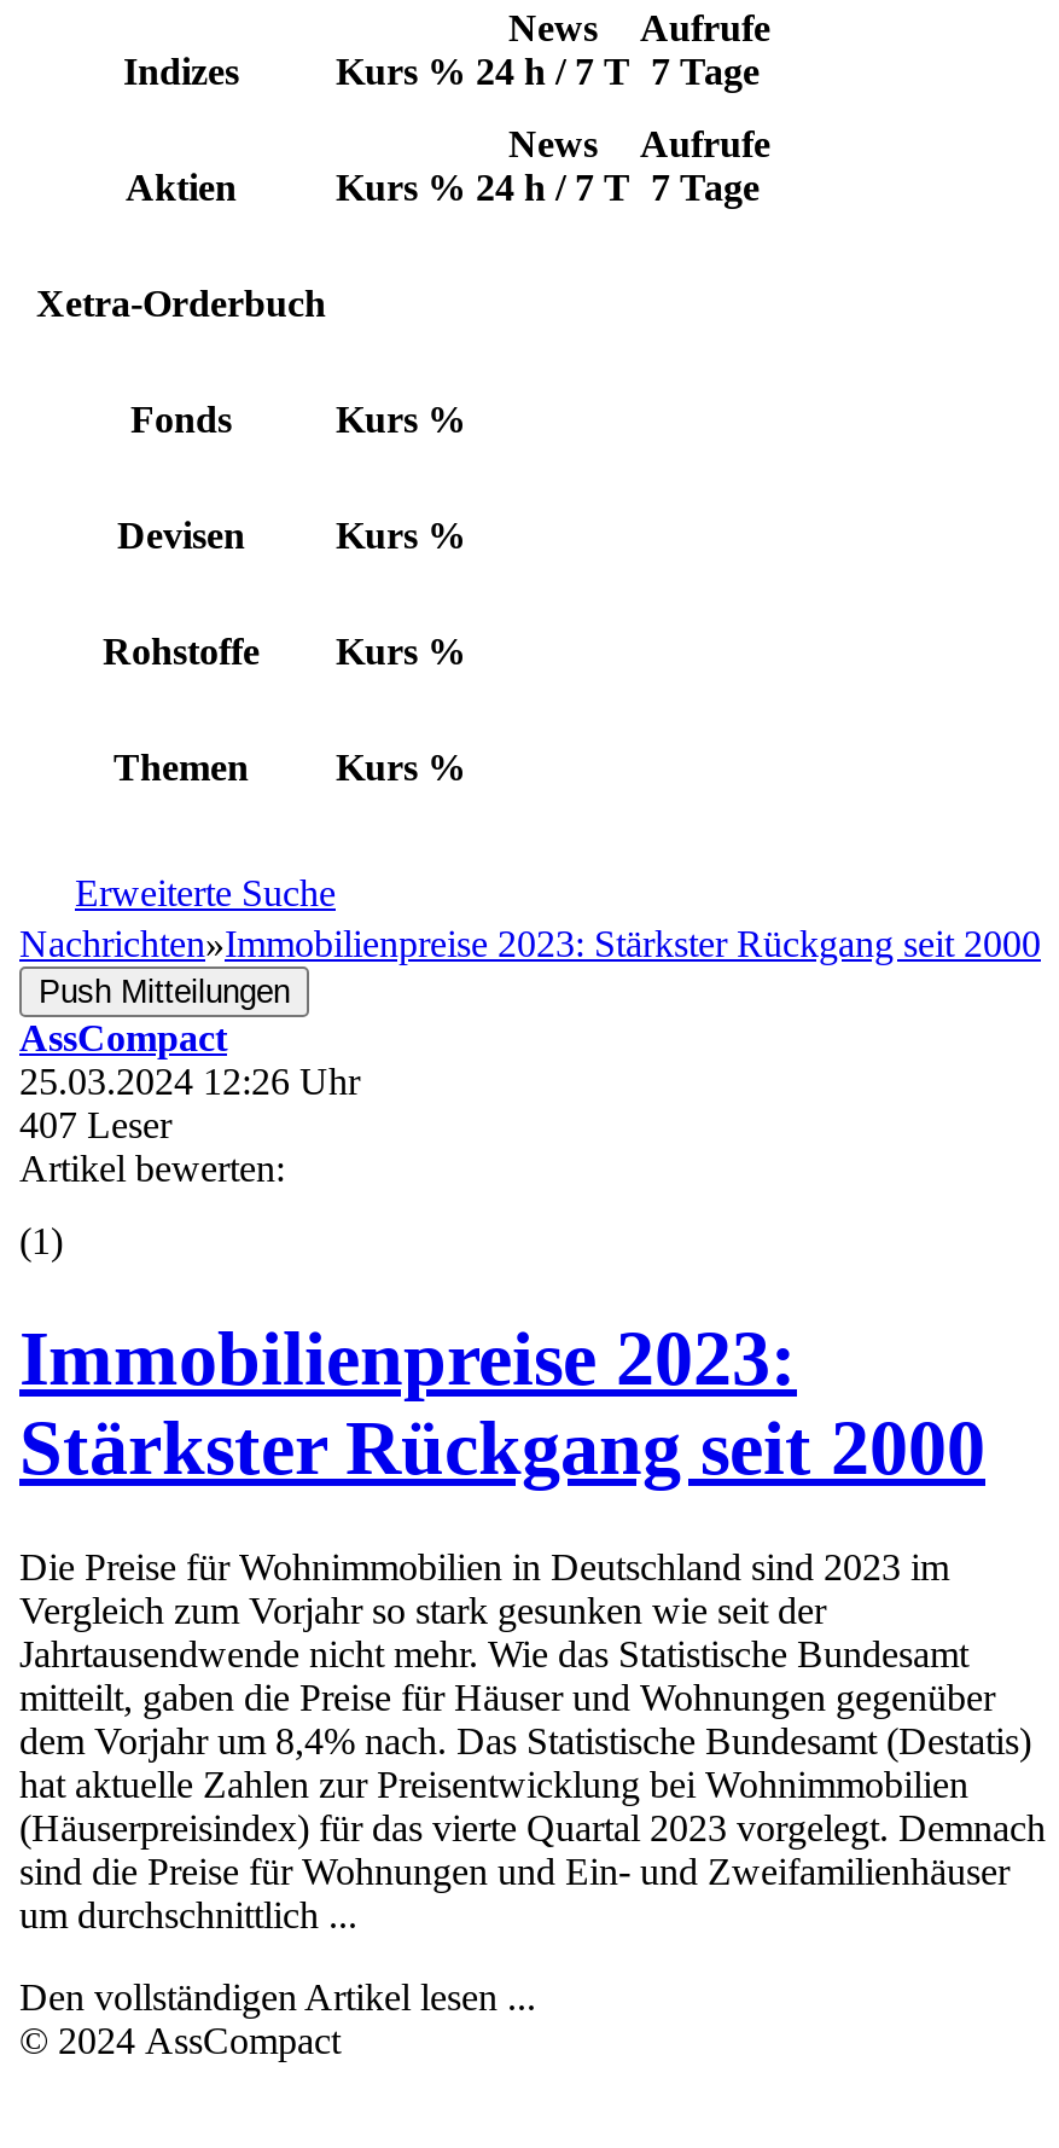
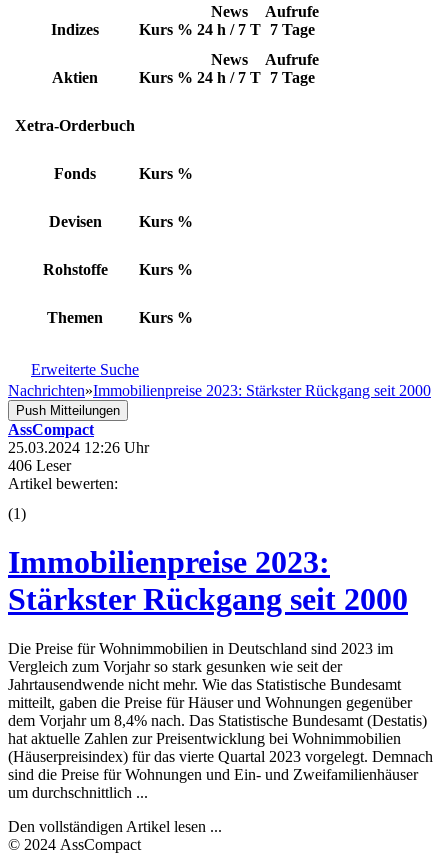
[19,1104,171,1145] 407 Leser -> [8,457,71,474] 406 Leser

